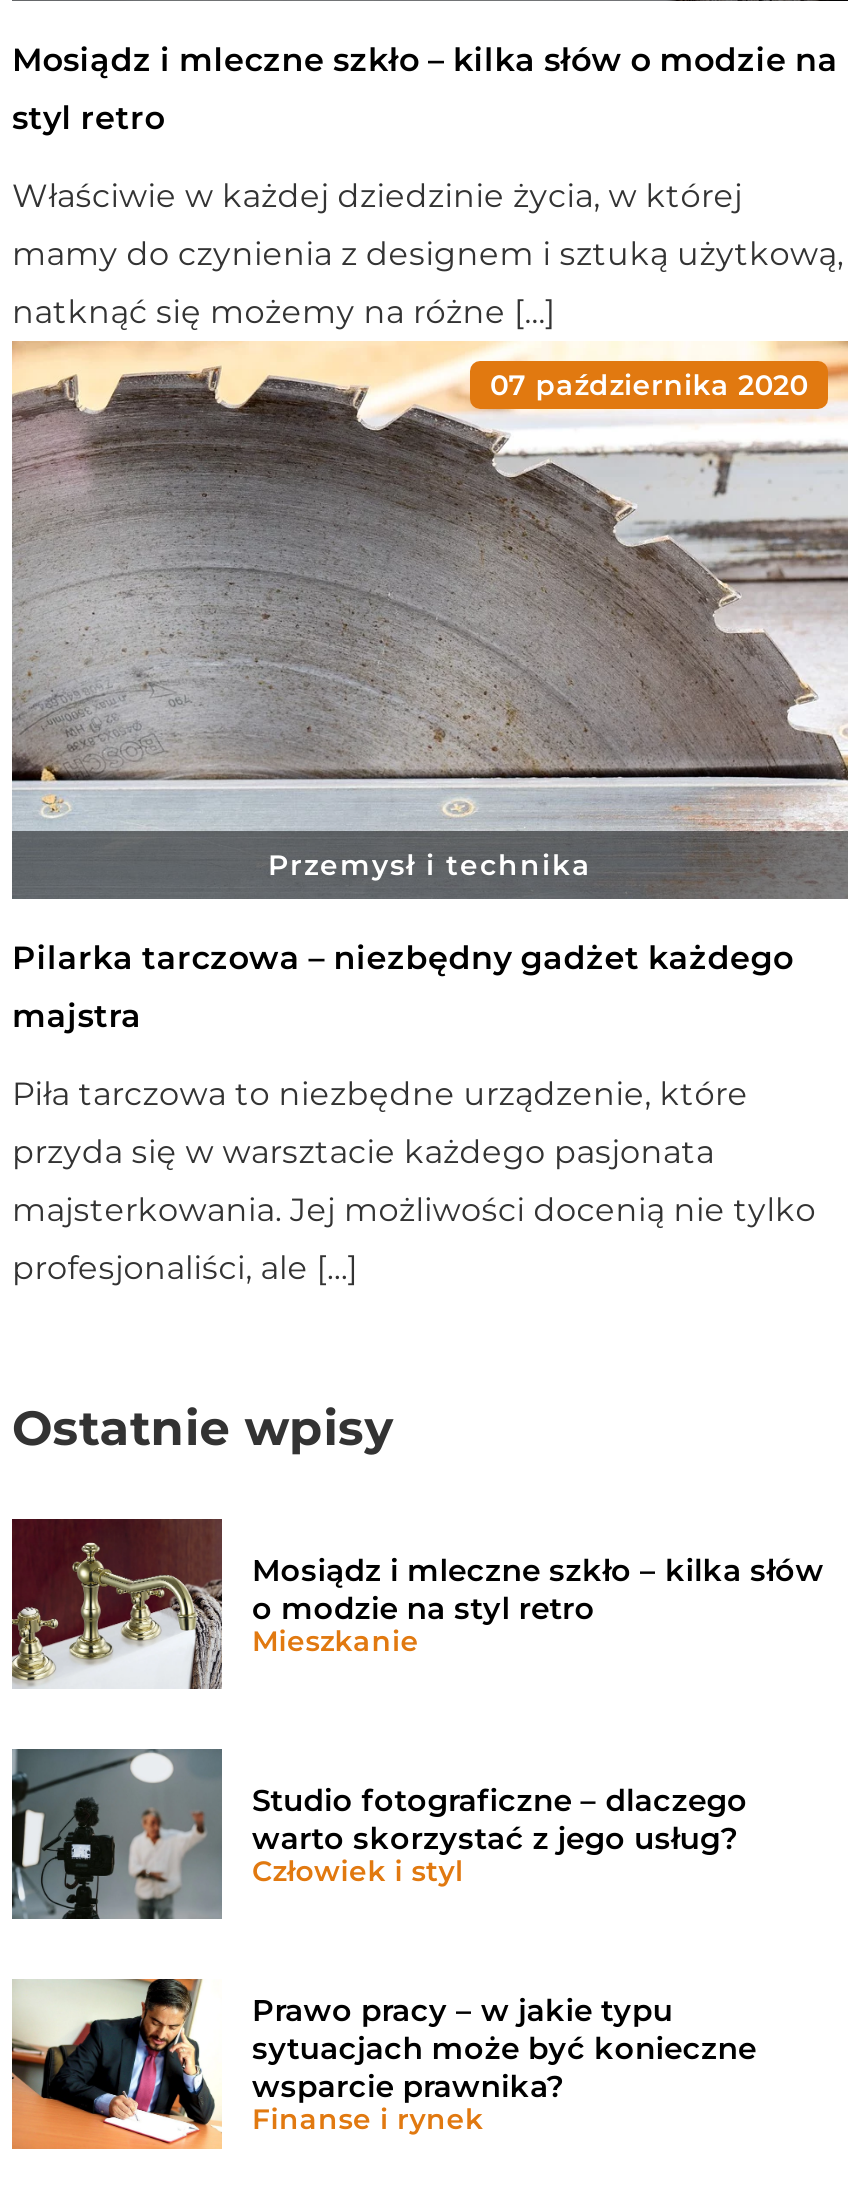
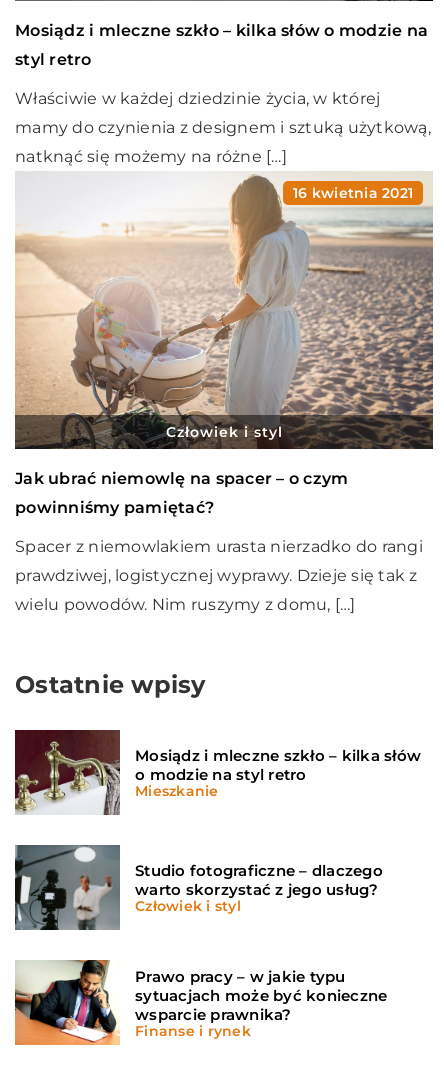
[10,340,848,900] [image] | 07 października 2020 -> [15,171,434,449] [image] | 16 kwietnia 2021
[12,846,816,1286] Przemysł i technika | Pilarka tarczowa – niezbędny gadżet każdego | majstra | Piła tarczowa to niezbędne urządzenie, które | przyda się w warsztacie każdego pasjonata | majsterkowania. Jej możliwości docenią nie tylko | profesjonaliści, ale […] -> [15,423,423,614] Człowiek i styl | Jak ubrać niemowlę na spacer – o czym | powinniśmy pamiętać? | Spacer z niemowlakiem urasta nierzadko do rangi | prawdziwej, logistycznej wyprawy. Dzieje się tak z | wielu powodów. Nim ruszymy z domu, […]

